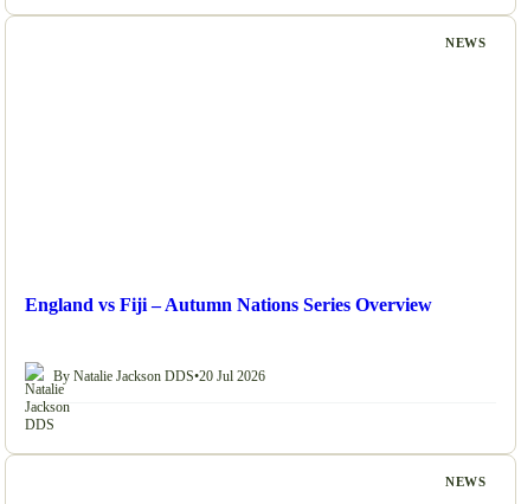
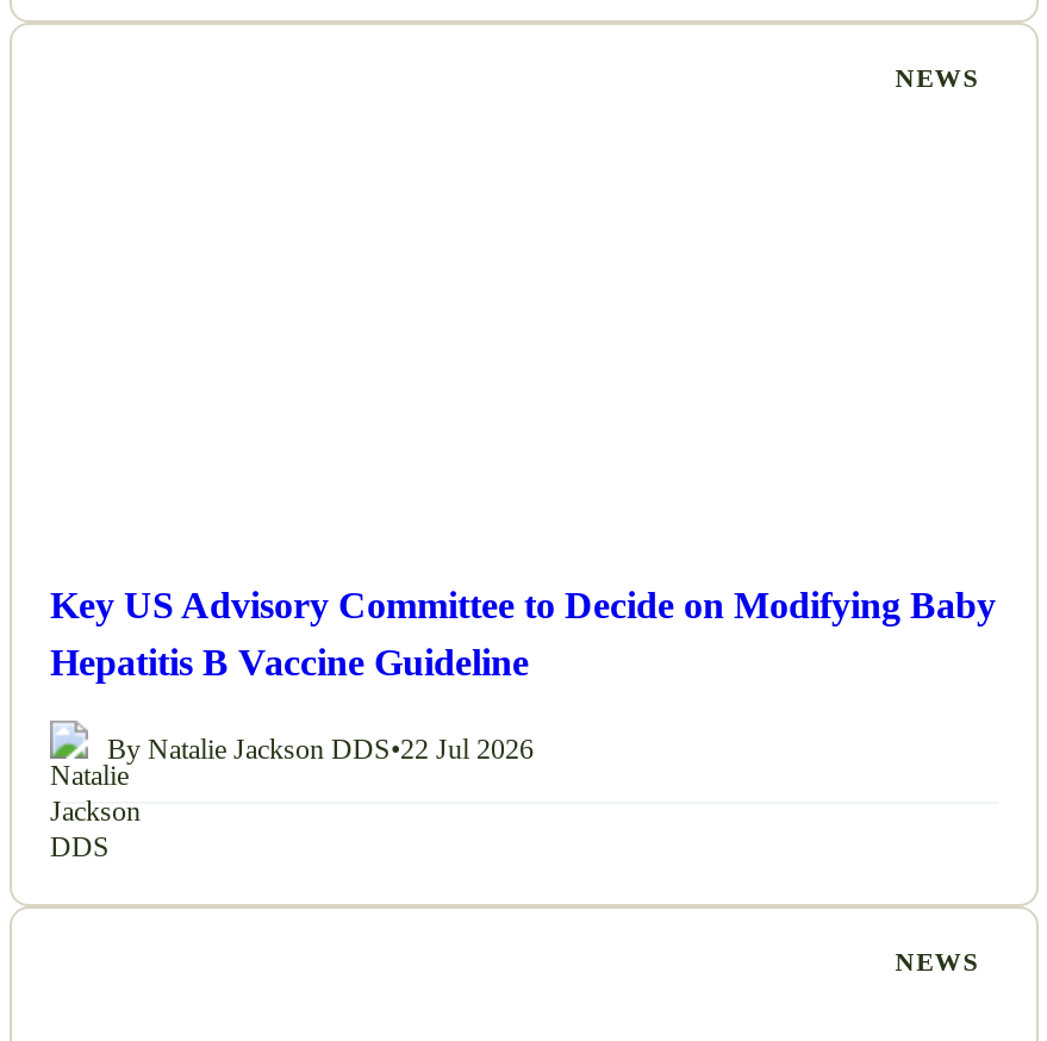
[25,295,432,315] England vs Fiji – Autumn Nations Series Overview -> [50,585,996,683] Key US Advisory Committee to Decide on Modifying Baby | Hepatitis B Vaccine Guideline
[53,367,265,384] By Natalie Jackson DDS•20 Jul 2026 -> [107,732,534,765] By Natalie Jackson DDS•22 Jul 2026

